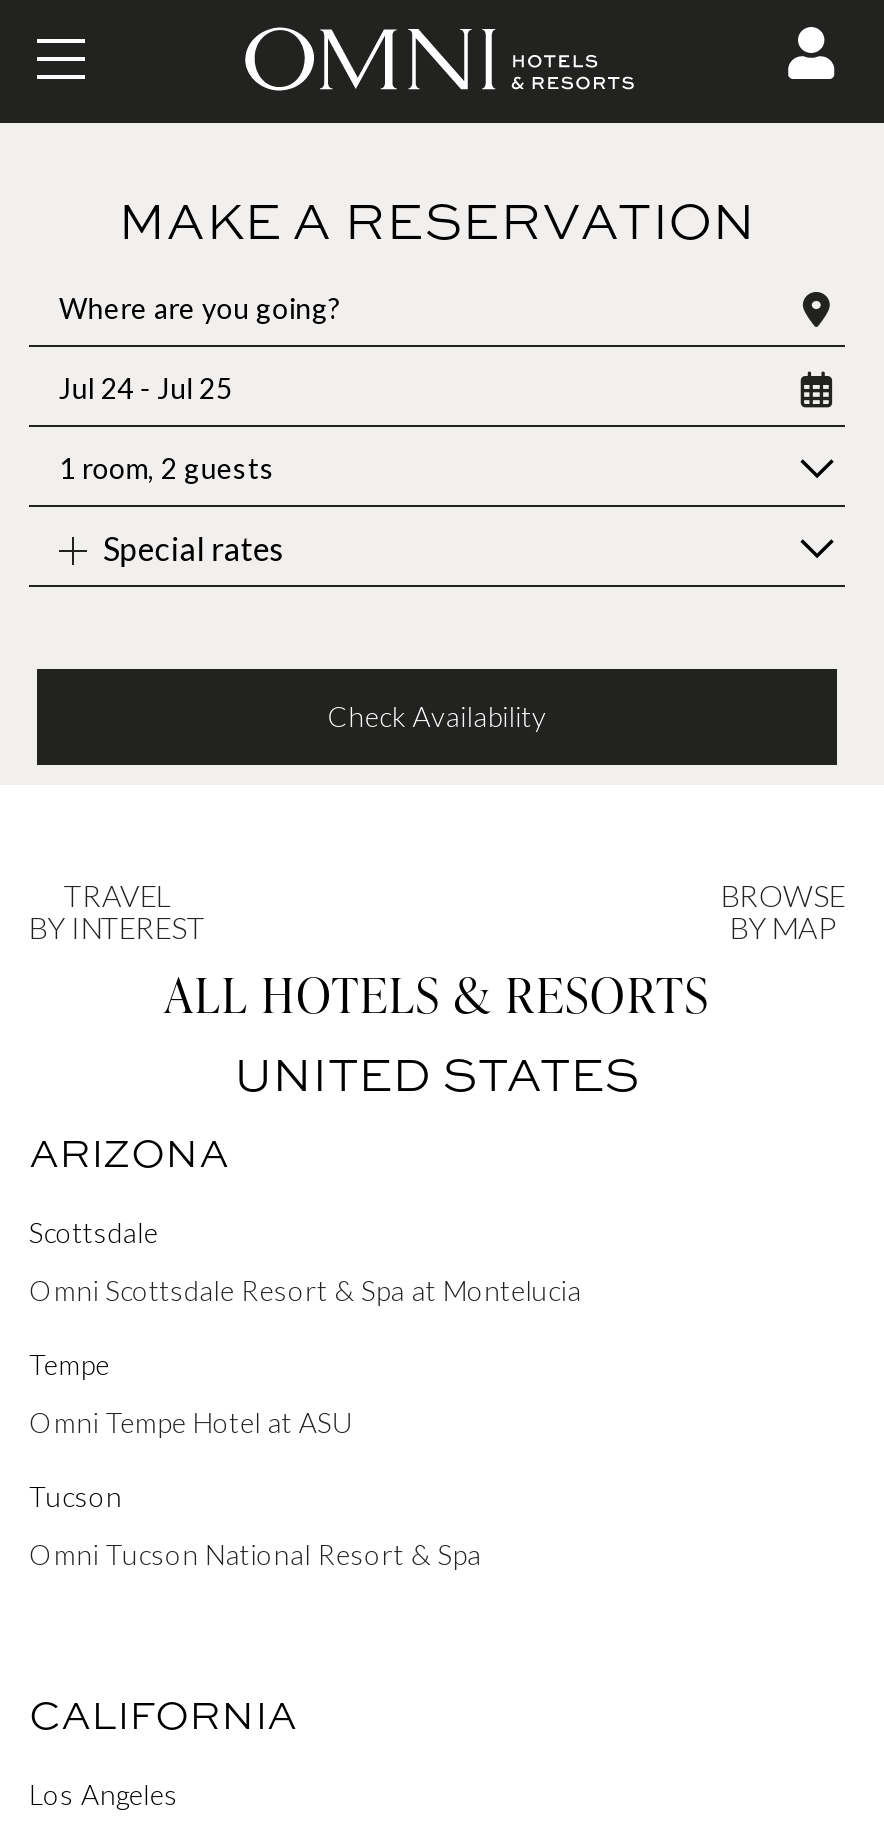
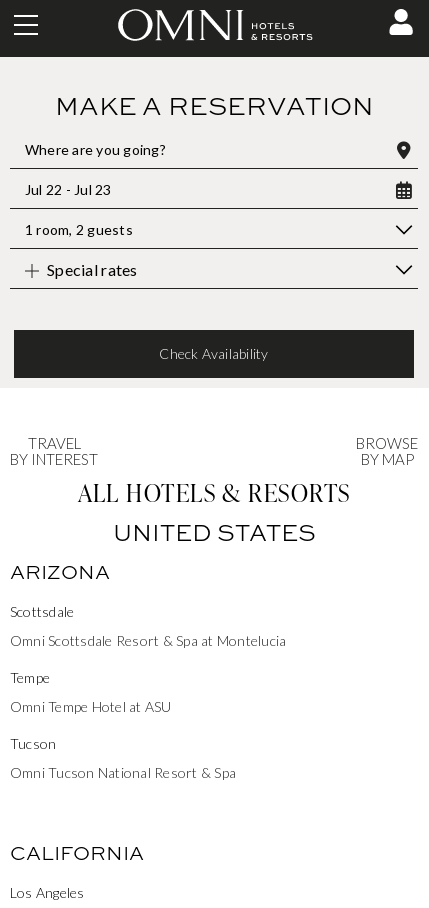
[59,370,232,404] Jul 24 - Jul 25 -> [25,180,112,197] Jul 22 - Jul 23

